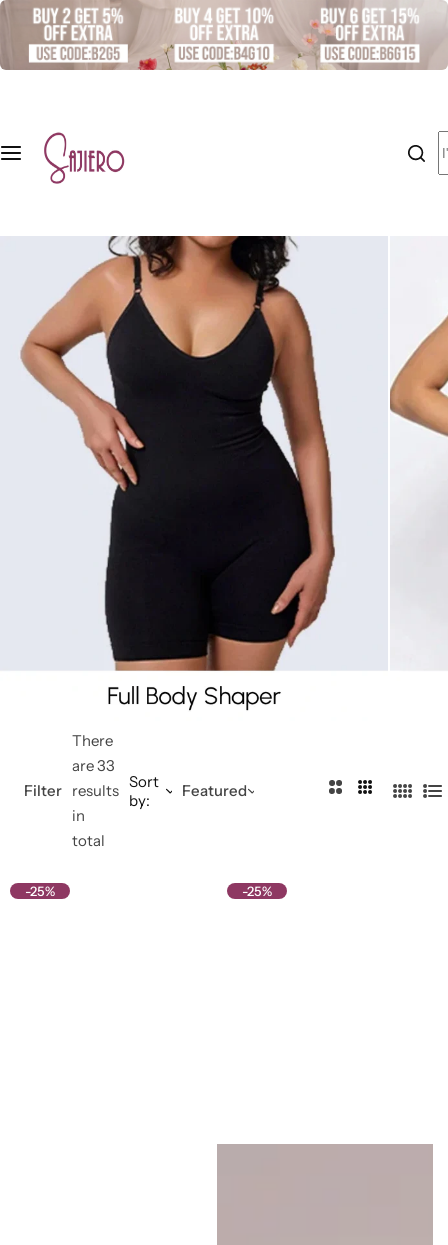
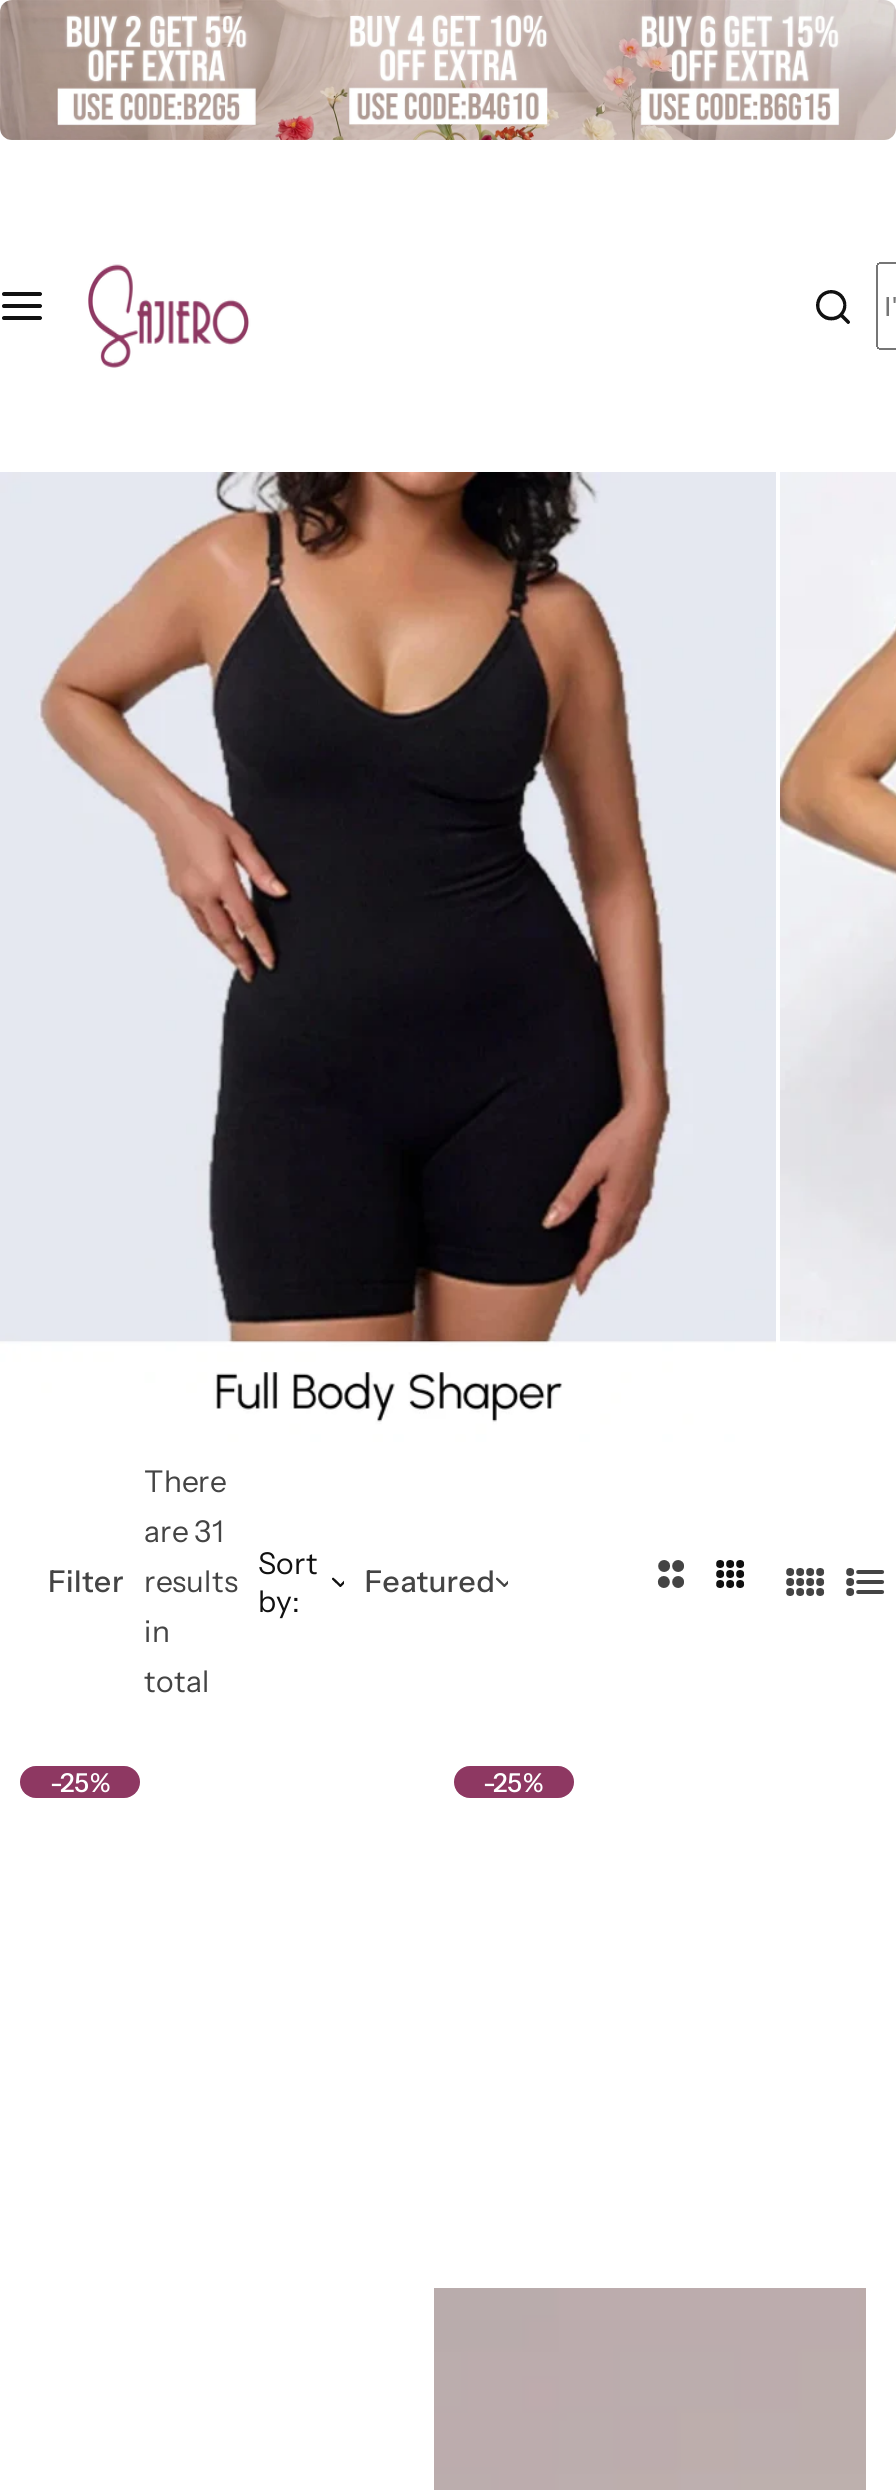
[72,756,115,775] are 33 -> [144,1512,224,1550] are 31

